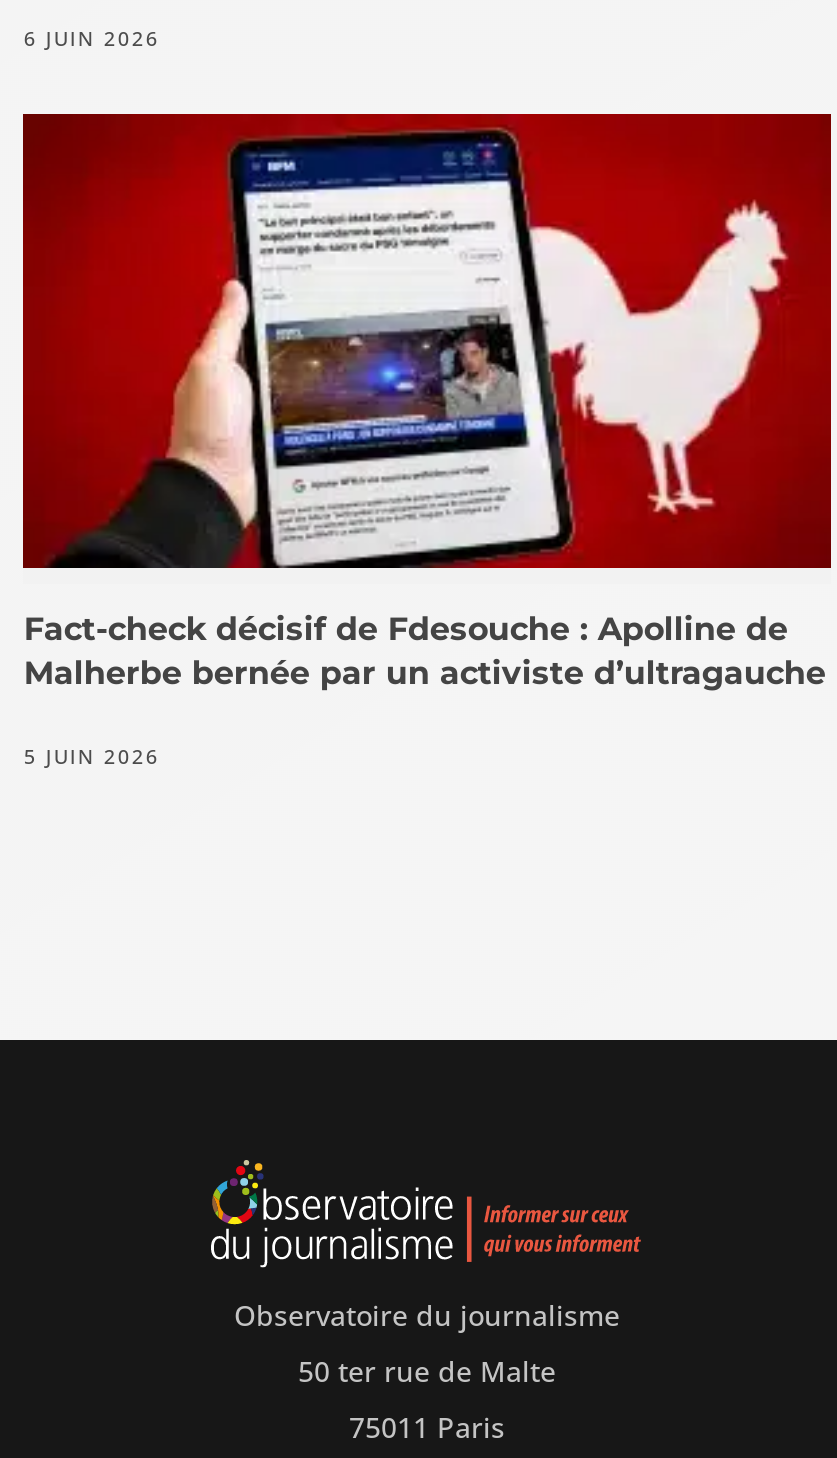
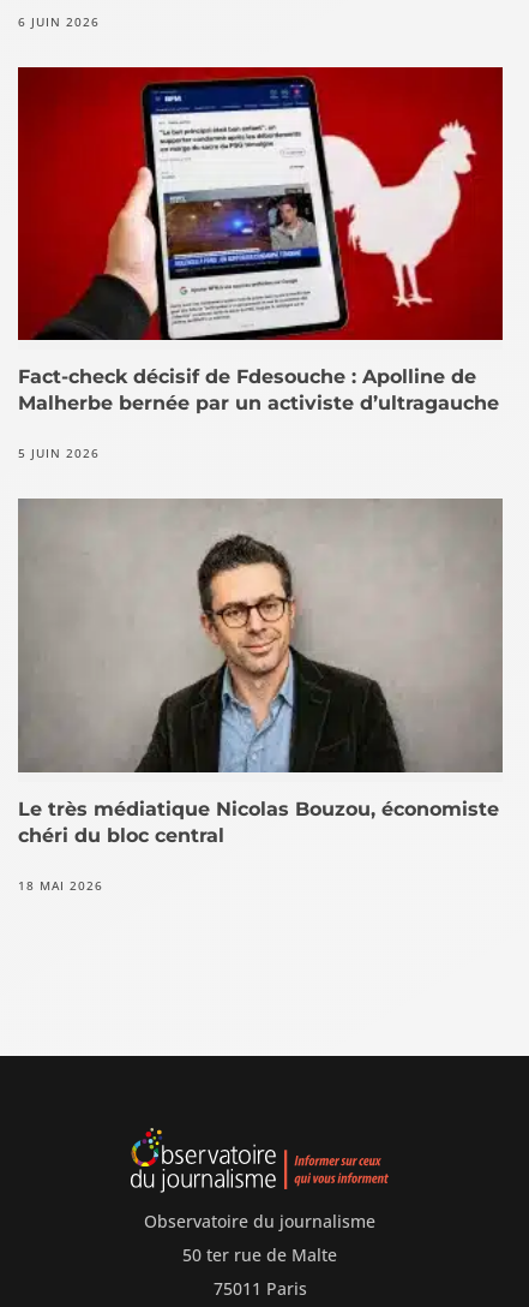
none -> [17,499,504,893] [image] | Le très médiatique Nicolas Bouzou, économiste | chéri du bloc central | 18 MAI 2026

